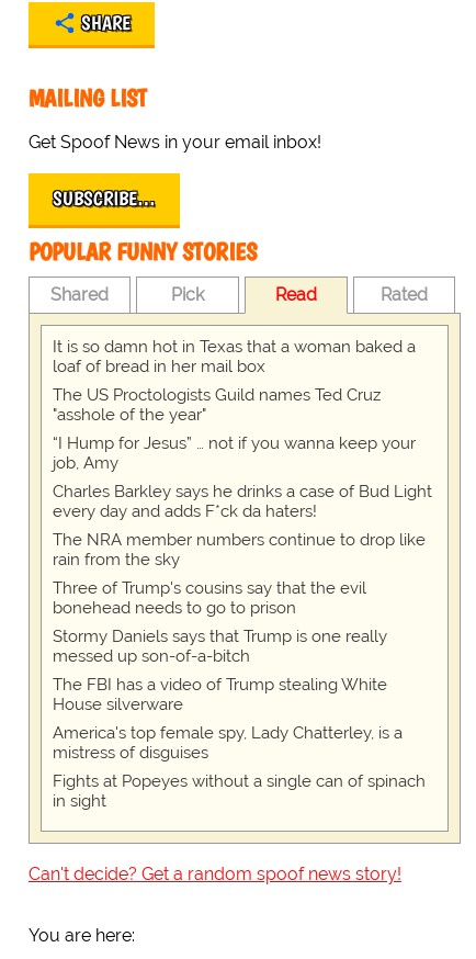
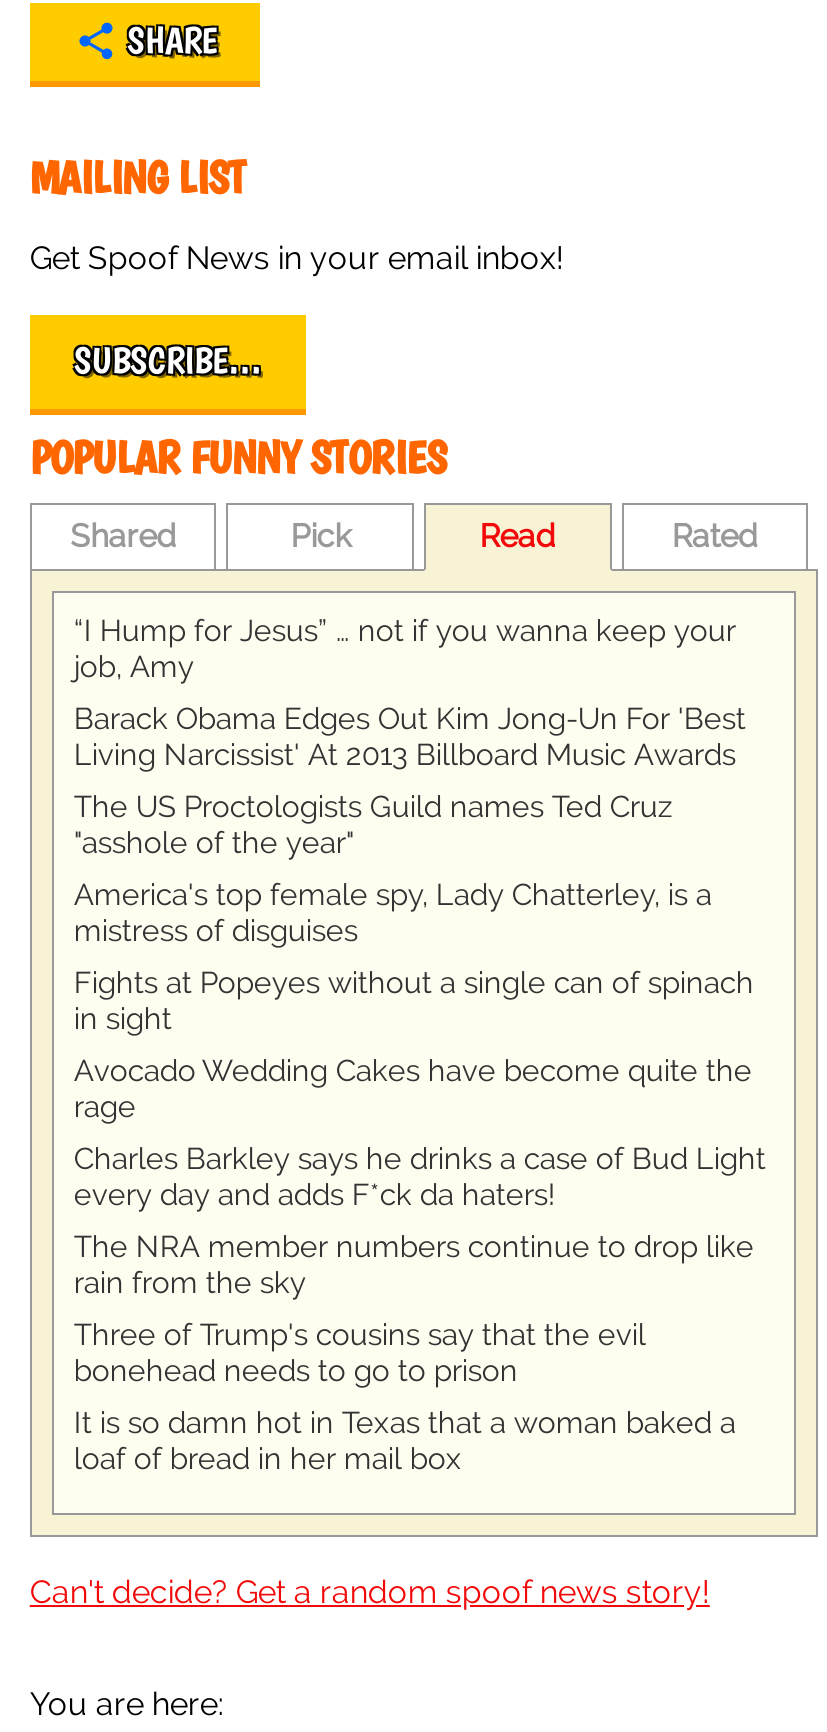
none -> [74,700,746,772] Barack Obama Edges Out Kim Jong-Un For 'Best | Living Narcissist' At 2013 Billboard Music Awards
moved [53,337,416,376] -> [74,1404,736,1476]: It is so damn hot in Texas that a woman baked a | loaf of bread in her mail box
moved [53,385,380,425] -> [74,788,672,860]: The US Proctologists Guild names Ted Cruz | "asshole of the year"
none -> [74,1052,752,1124] Avocado Wedding Cakes have become quite the | rage
moved [53,433,416,473] -> [74,612,736,684]: “I Hump for Jesus” … not if you wanna keep your | job, Amy
moved [53,482,432,618] -> [74,1140,766,1388]: Charles Barkley says he drinks a case of Bud Light | every day and adds F*ck da haters! | The NRA member numbers continue to drop like | rain from the sky | Three of Trump's cousins say that the evil | bonehead needs to go to prison
[53,627,387,714] Stormy Daniels says that Trump is one really | messed up son-of-a-bitch | The FBI has a video of Trump stealing White | House silverware -> none
moved [53,723,425,811] -> [74,876,754,1036]: America's top female spy, Lady Chatterley, is a | mistress of disguises | Fights at Popeyes without a single can of spinach | in sight

